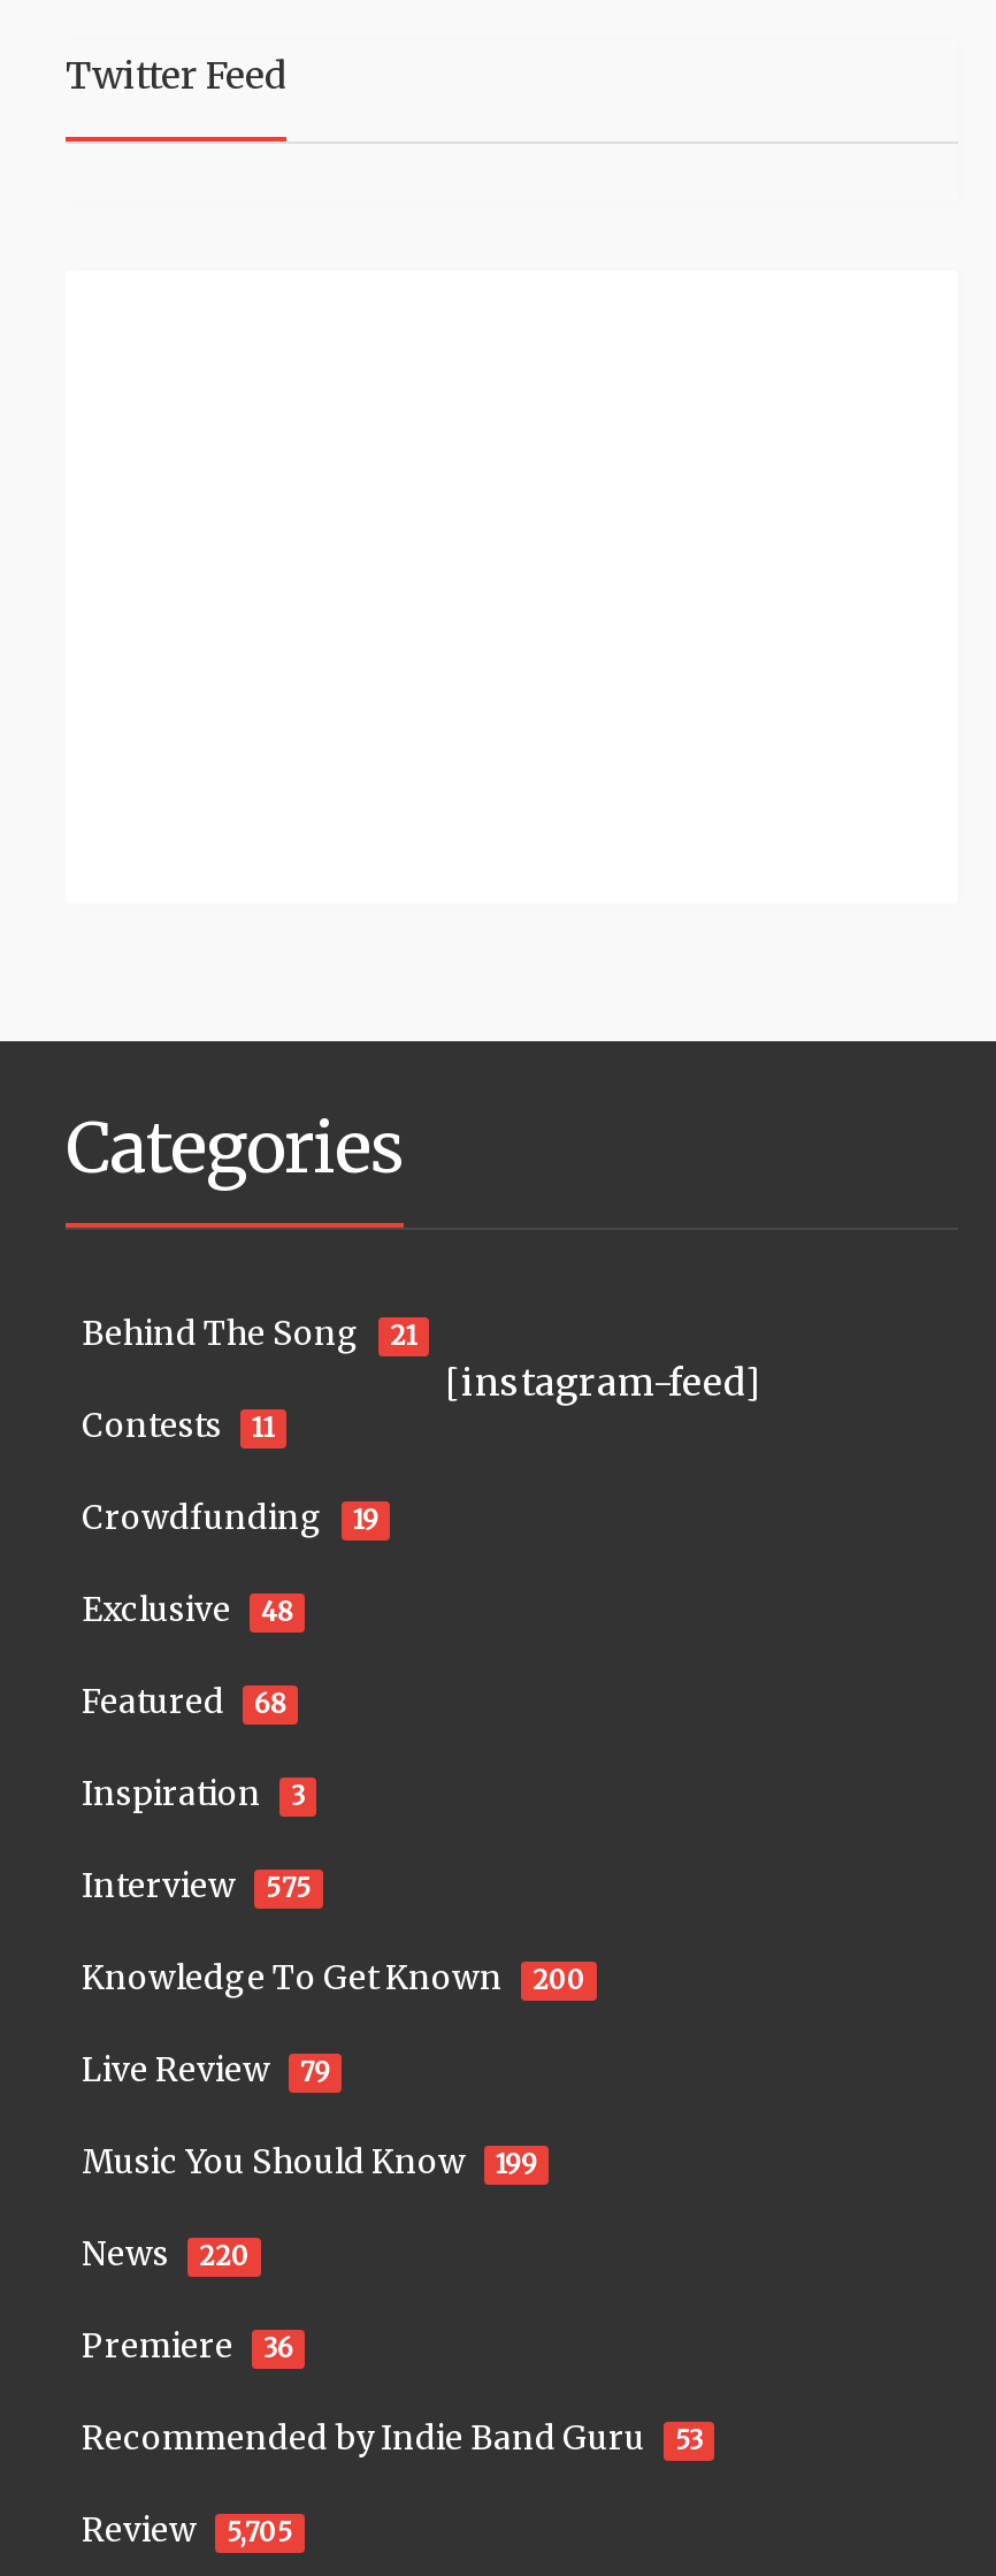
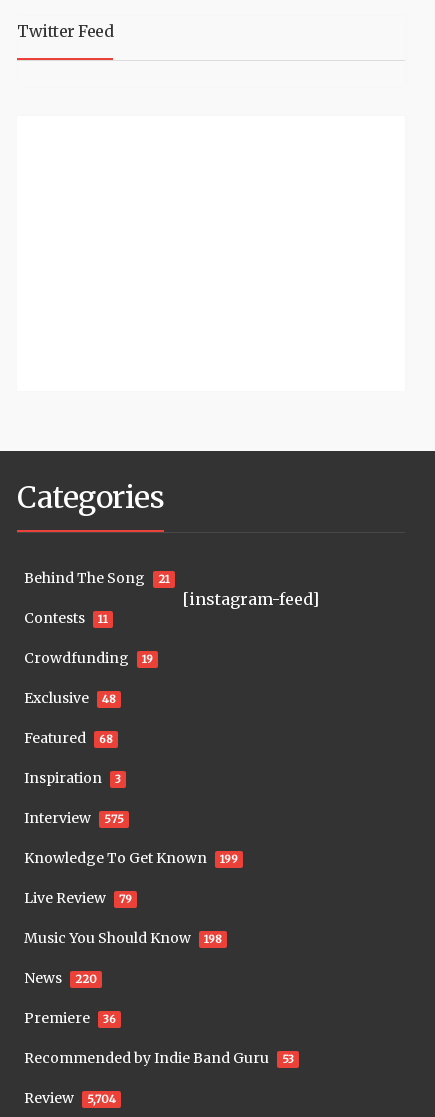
[82,1957,585,1998] Knowledge To Get Known 200 -> [24,849,238,867] Knowledge To Get Known 199
[82,2141,537,2183] Music You Should Know 199 -> [24,929,222,947] Music You Should Know 198
[82,2509,293,2551] Review 5,705 -> [24,1089,116,1107] Review 5,704

